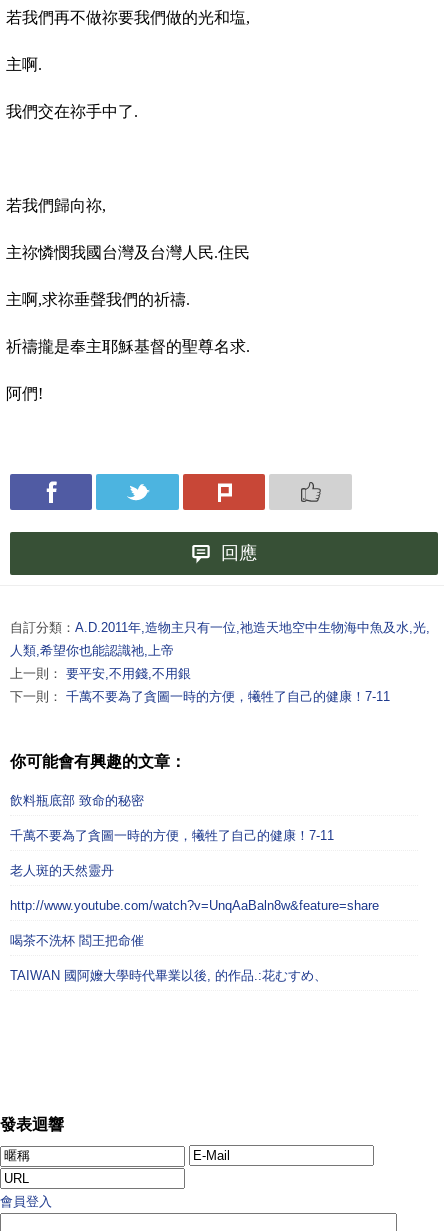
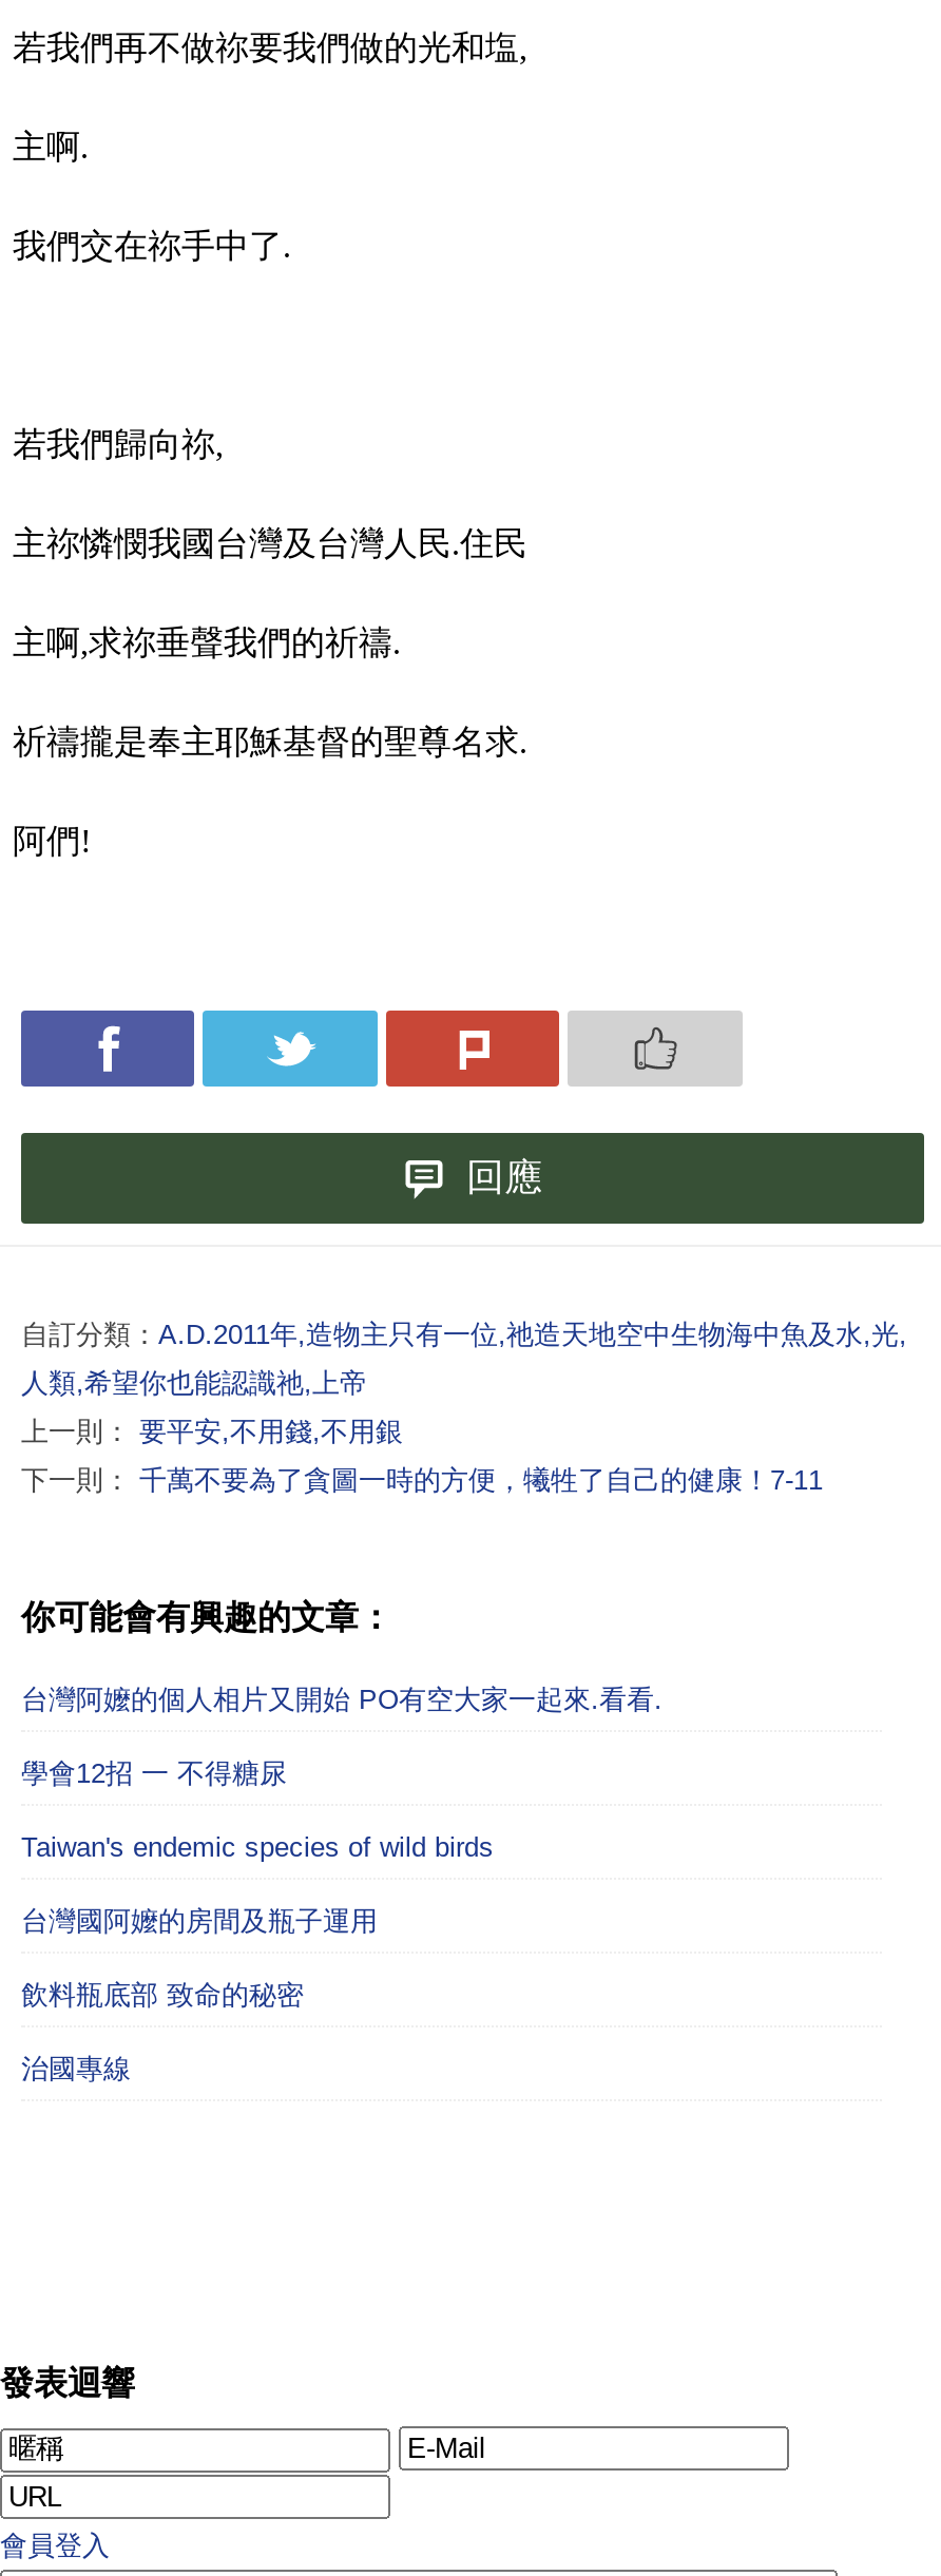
none -> [21,1684,662,1937] 台灣阿嬤的個人相片又開始 PO有空大家一起來.看看. | 學會12招 一 不得糖尿 | Taiwan's endemic species of wild birds | 台灣國阿嬤的房間及瓶子運用
moved [10,793,144,808] -> [21,1979,304,2011]: 飲料瓶底部 致命的秘密
[10,828,379,983] 千萬不要為了貪圖一時的方便，犧牲了自己的健康！7-11 | 老人斑的天然靈丹 | http://www.youtube.com/watch?v=UnqAaBaln8w&feature=share | 喝茶不洗杯 閻王把命催 | TAIWAN 國阿嬤大學時代畢業以後, 的作品.:花むすめ、 -> [21,2053,131,2084] 治國專線

